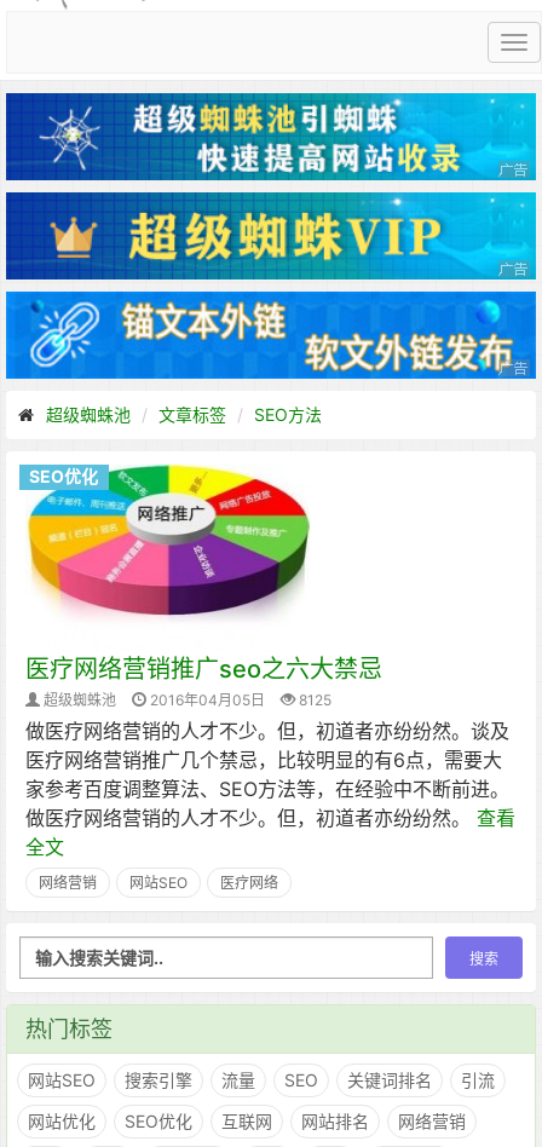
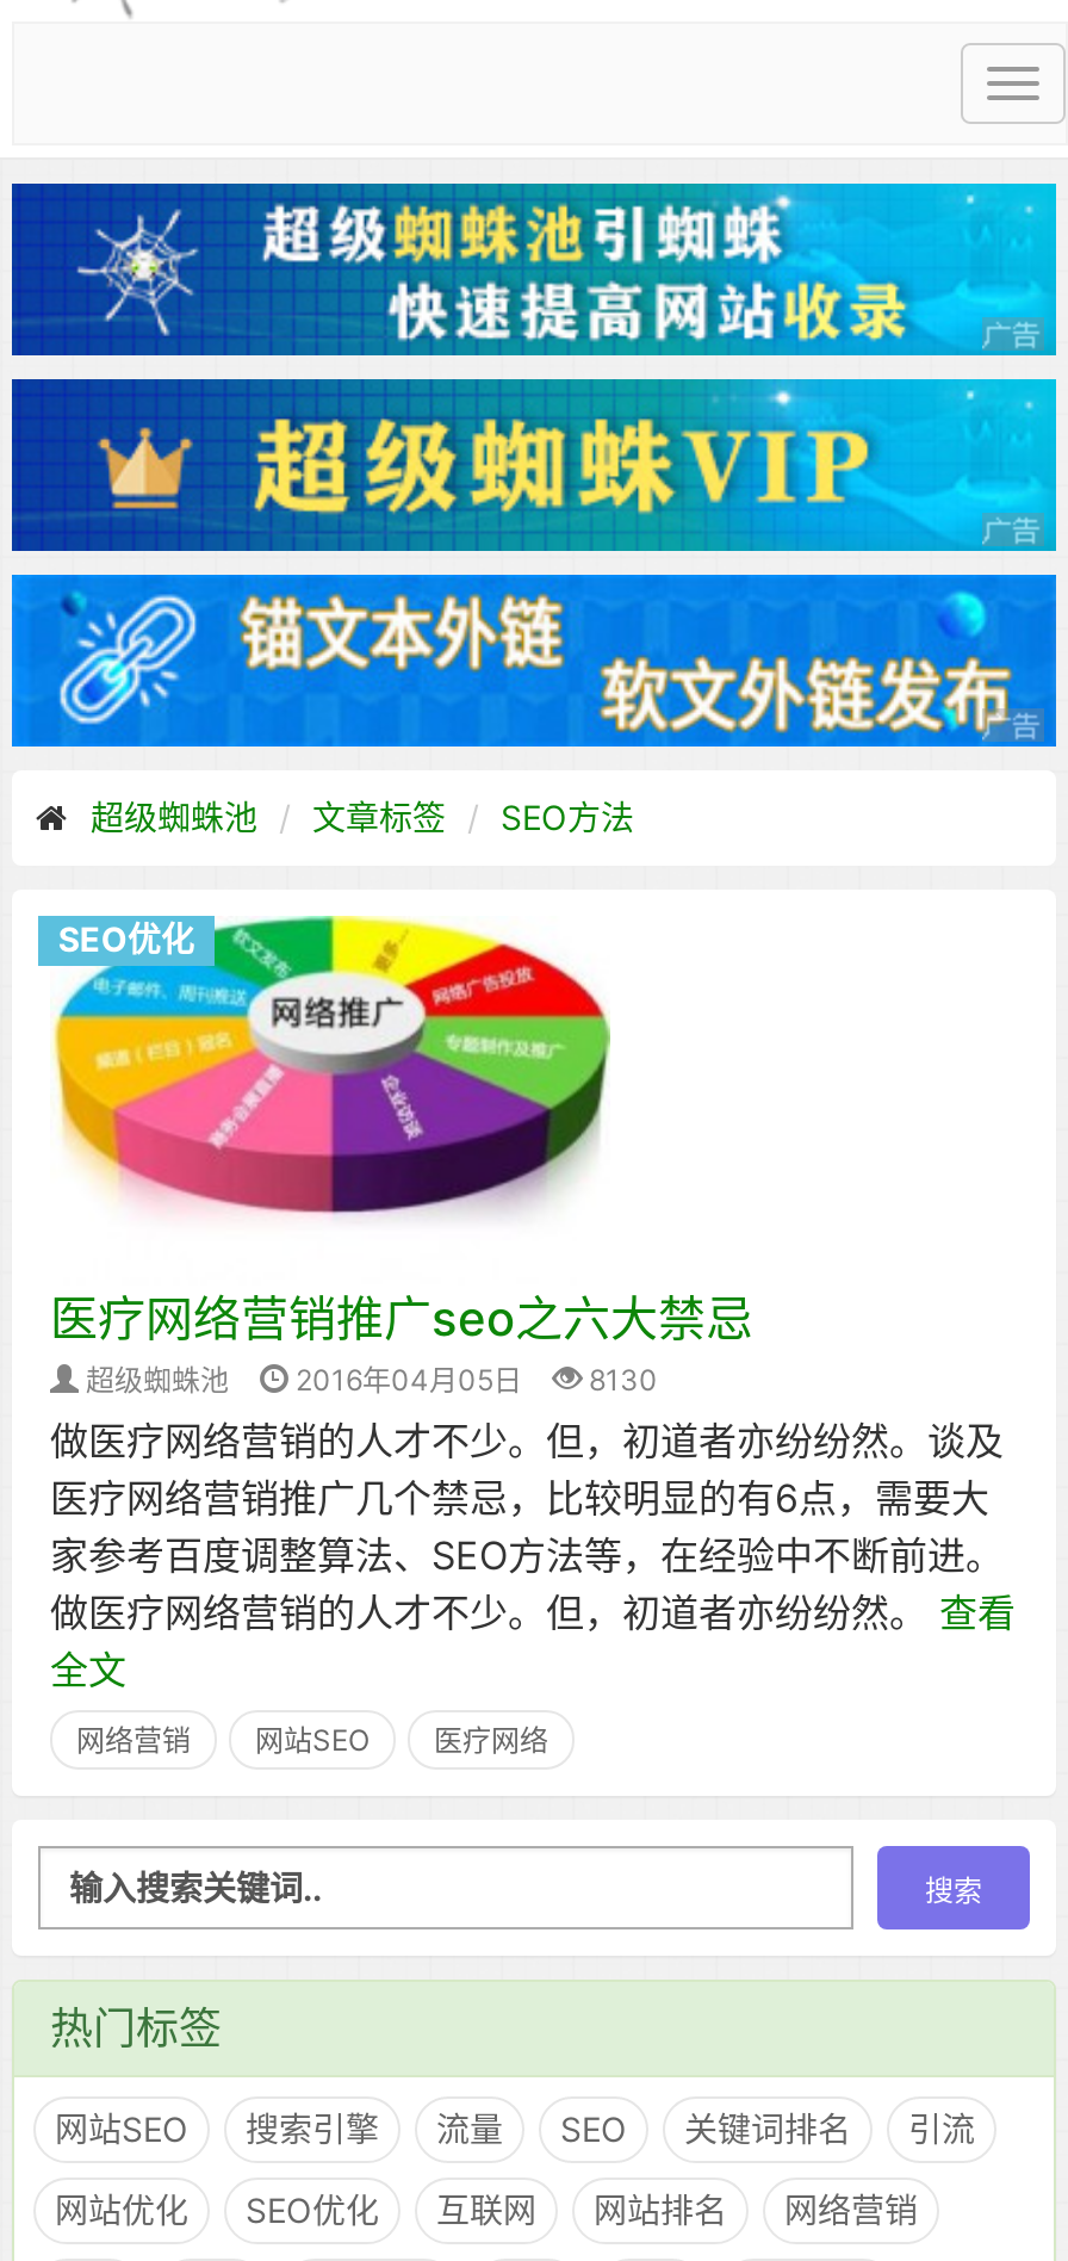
[44,691,331,709] 超级蜘蛛池 2016年04月05日 8125 -> [86,1362,658,1398] 超级蜘蛛池 2016年04月05日 8130

